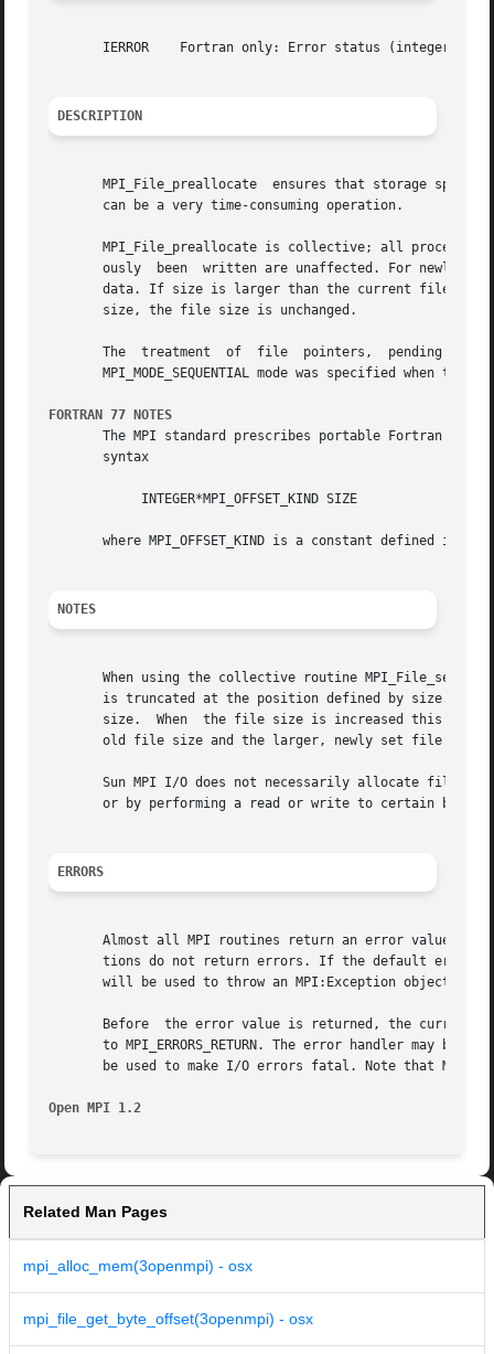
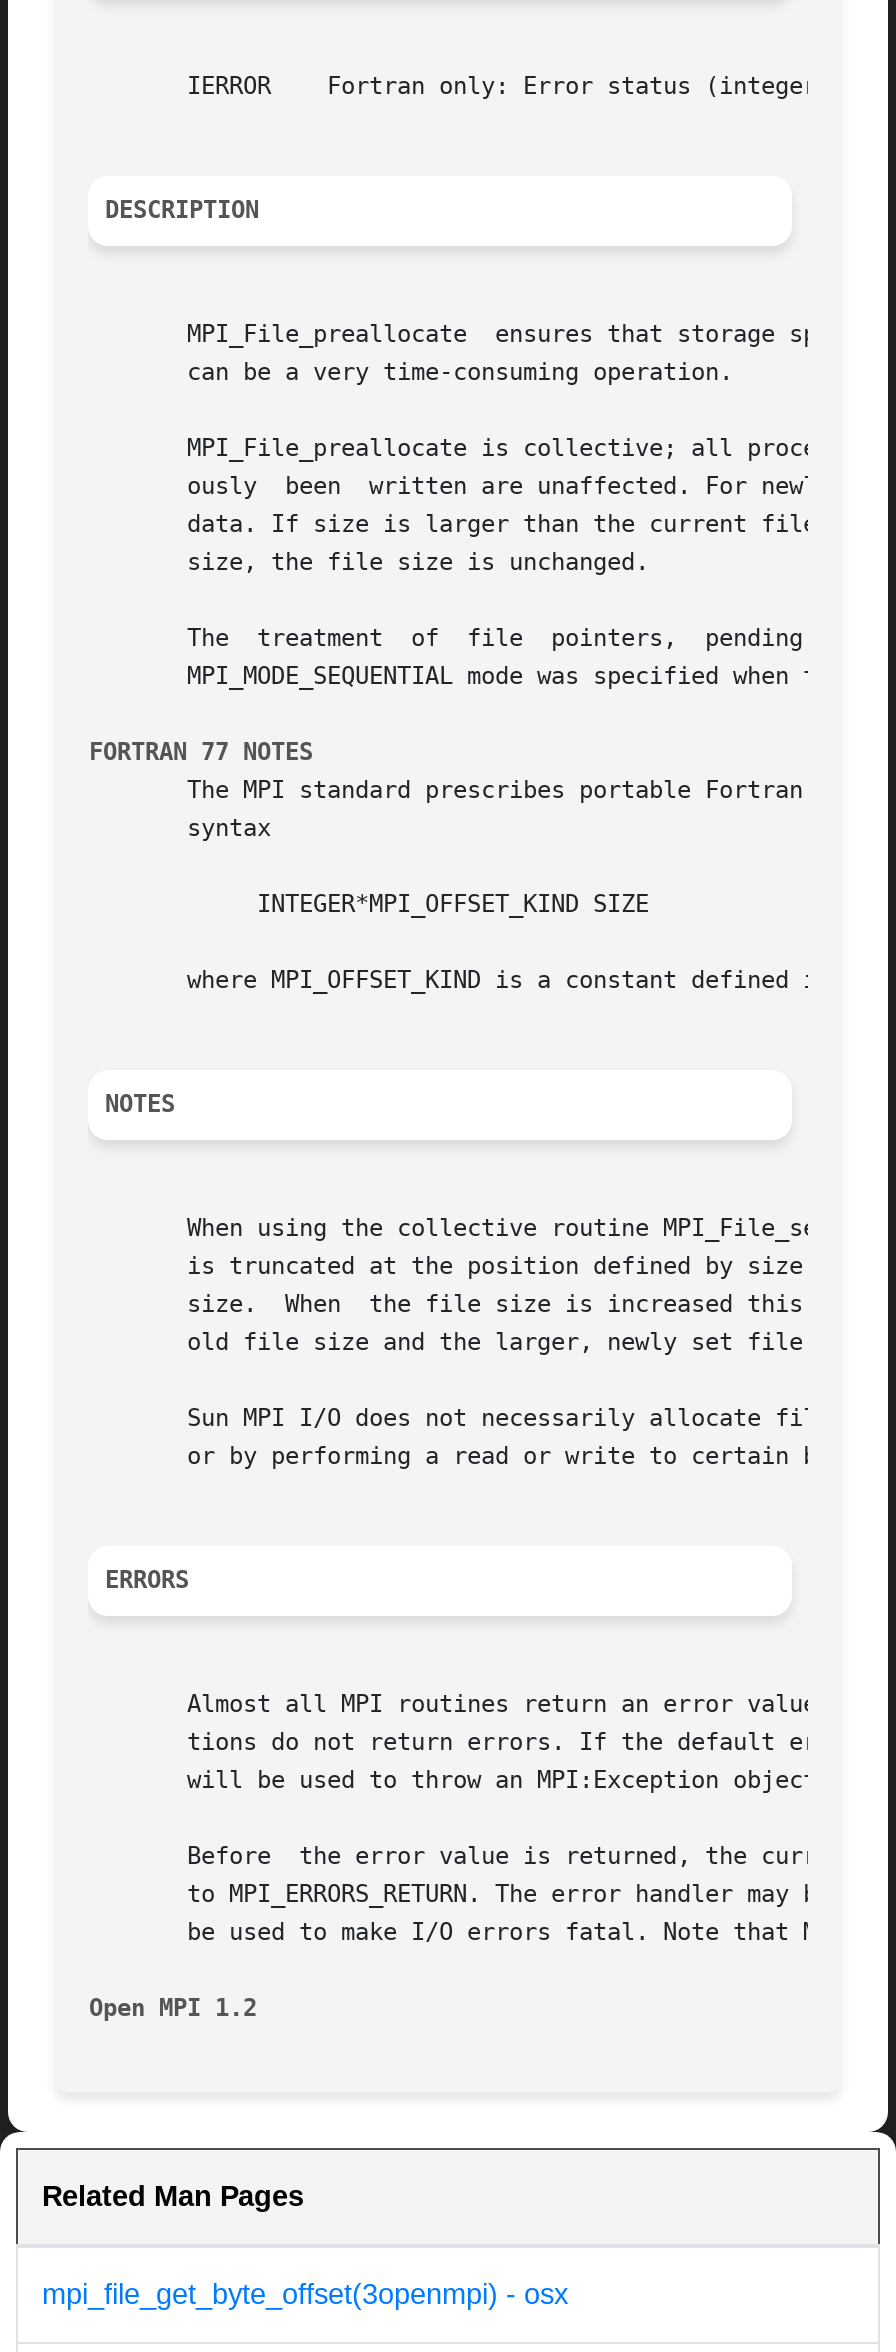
[23,1257,253,1275] mpi_alloc_mem(3openmpi) - osx -> none

